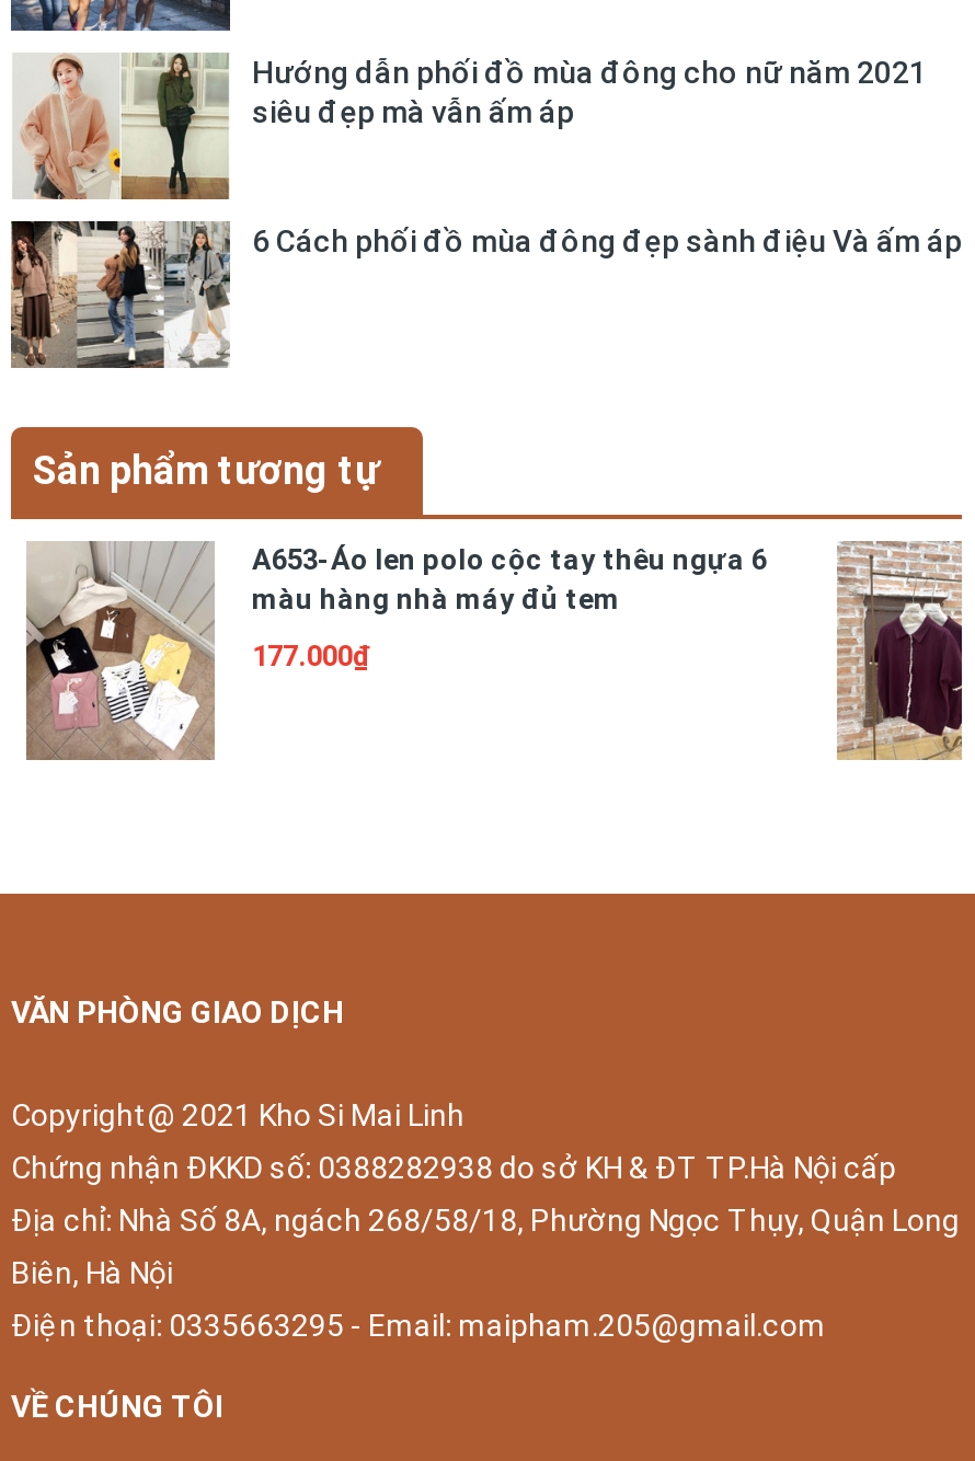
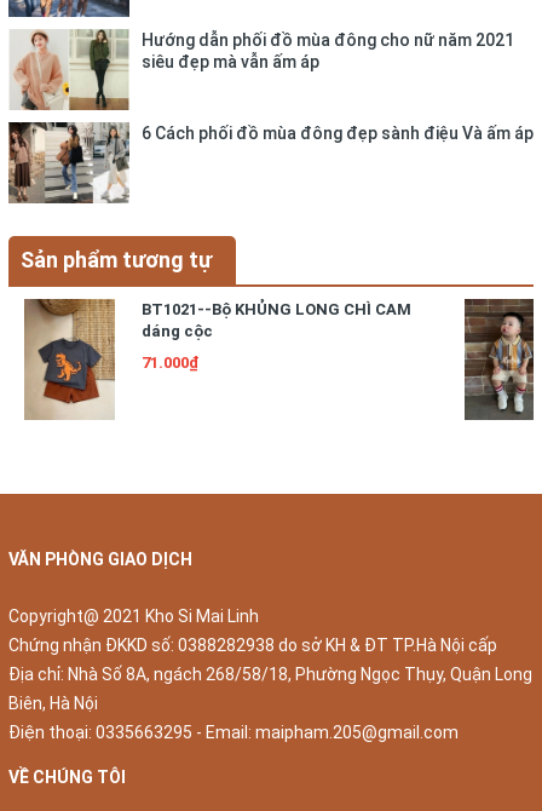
[24,541,767,762] [image] | A653-Áo len polo cộc tay thêu ngựa 6 | màu hàng nhà máy đủ tem -> [17,298,411,420] [image] | BT1021--Bộ KHỦNG LONG CHÌ CAM | dáng cộc
[835,539,964,762] [image] -> [463,299,535,421] [image]
[252,639,370,672] 177.000₫ -> [142,353,198,371] 71.000₫

